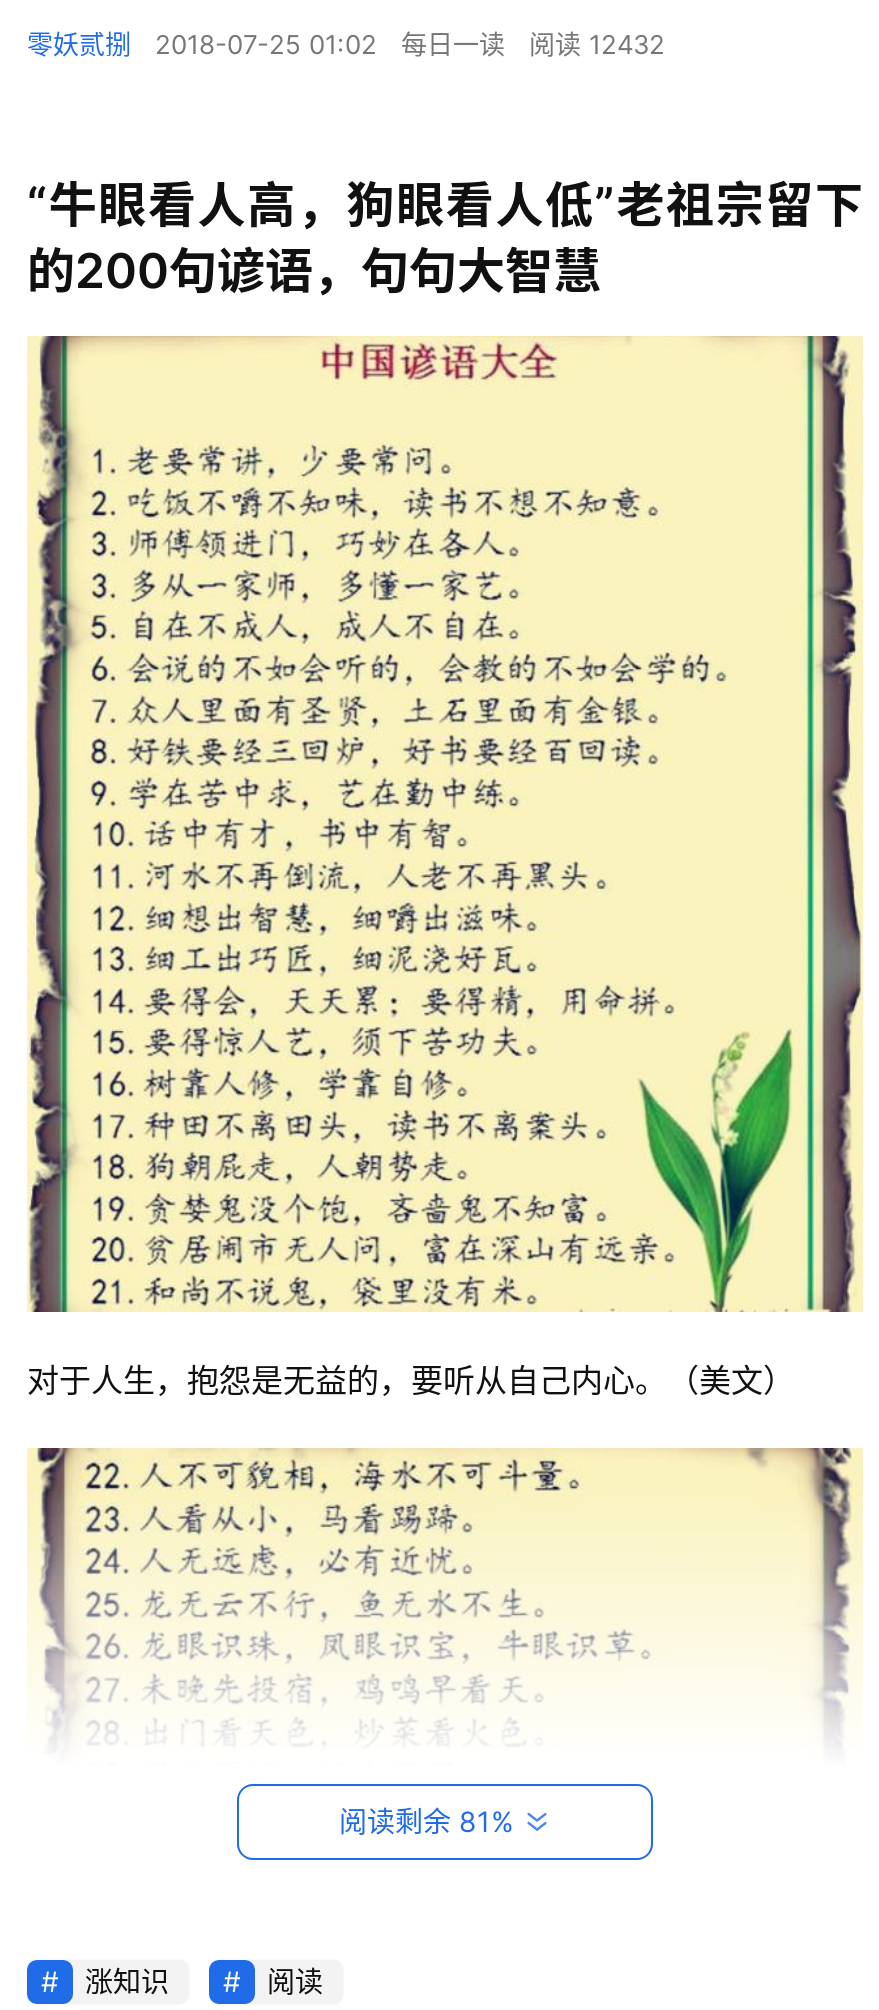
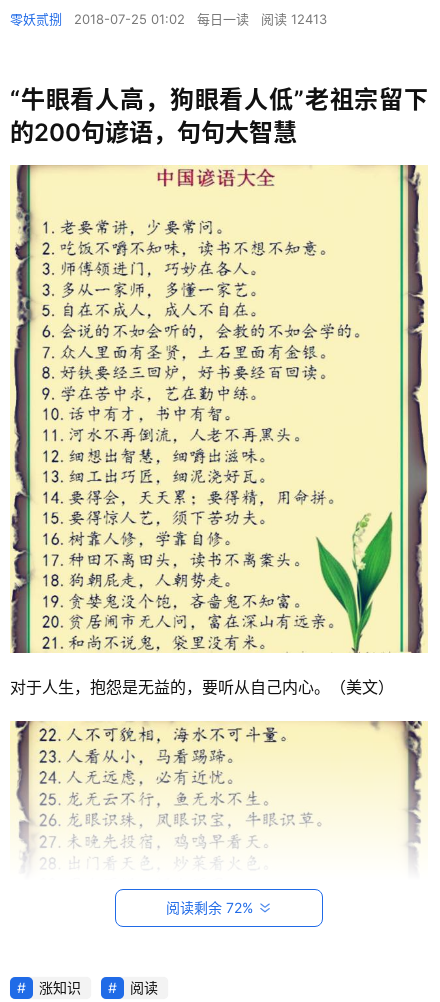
[529,28,665,60] 阅读 12432 -> [261,11,327,27] 阅读 12413
[339,1804,513,1838] 阅读剩余 81% -> [166,899,253,916] 阅读剩余 72%

